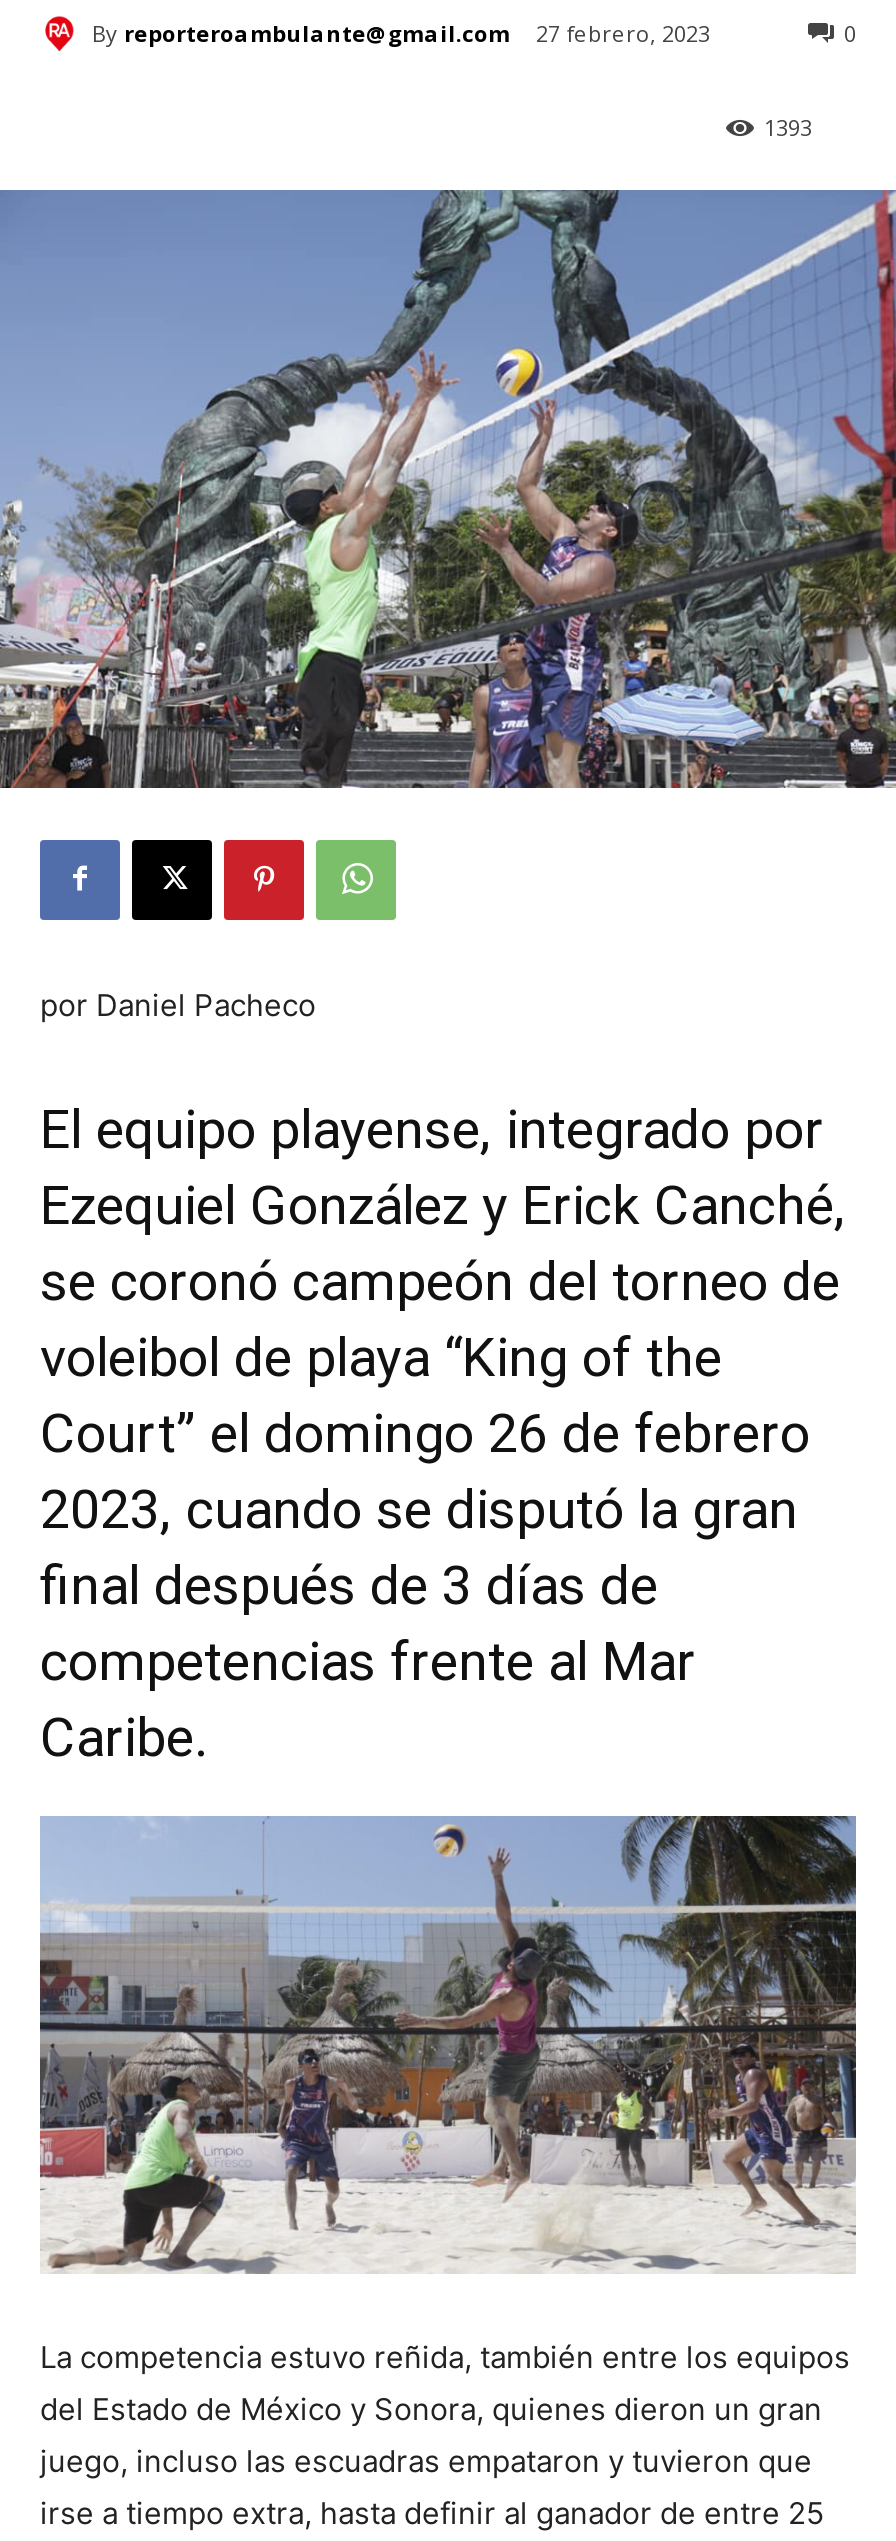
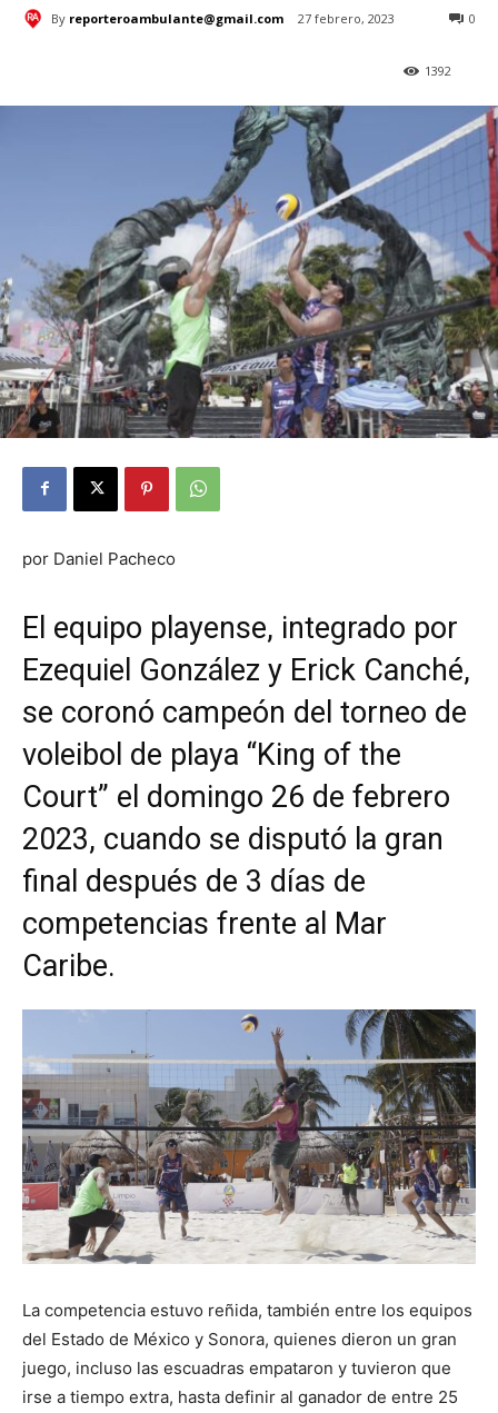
[764,112,812,142] 1393 -> [425,62,451,79] 1392

